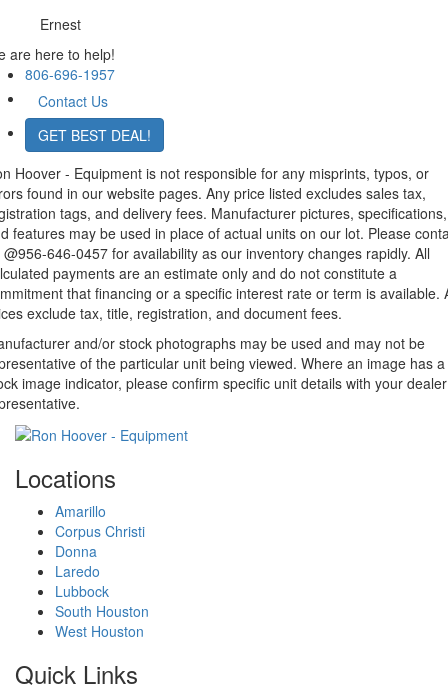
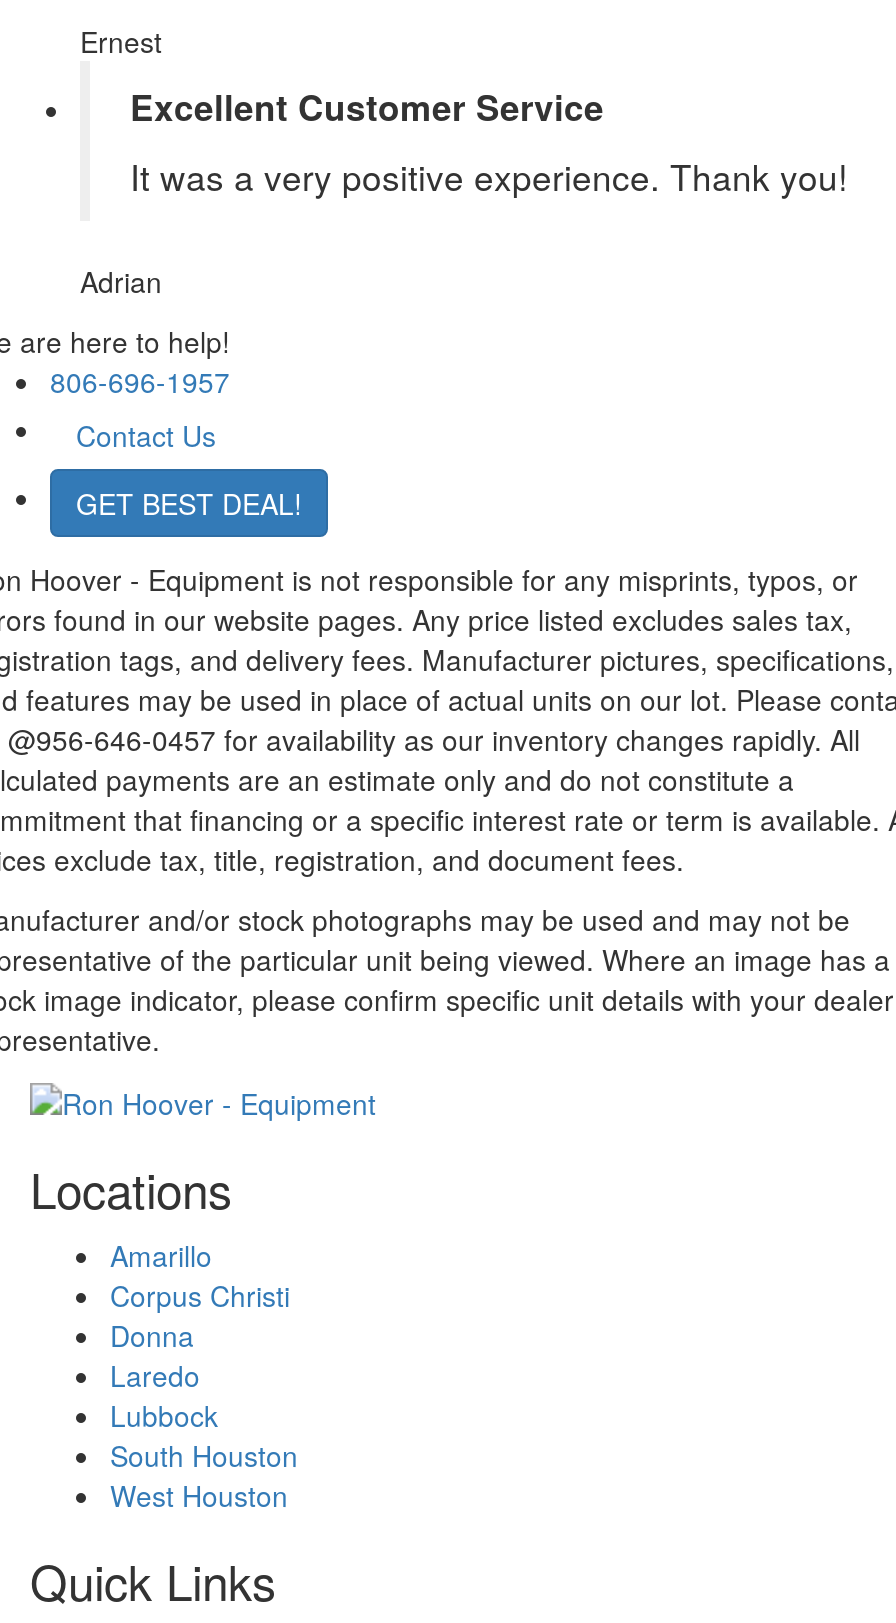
none -> [80,80,848,300] Excellent Customer Service | It was a very positive experience. Thank you! | Adrian

